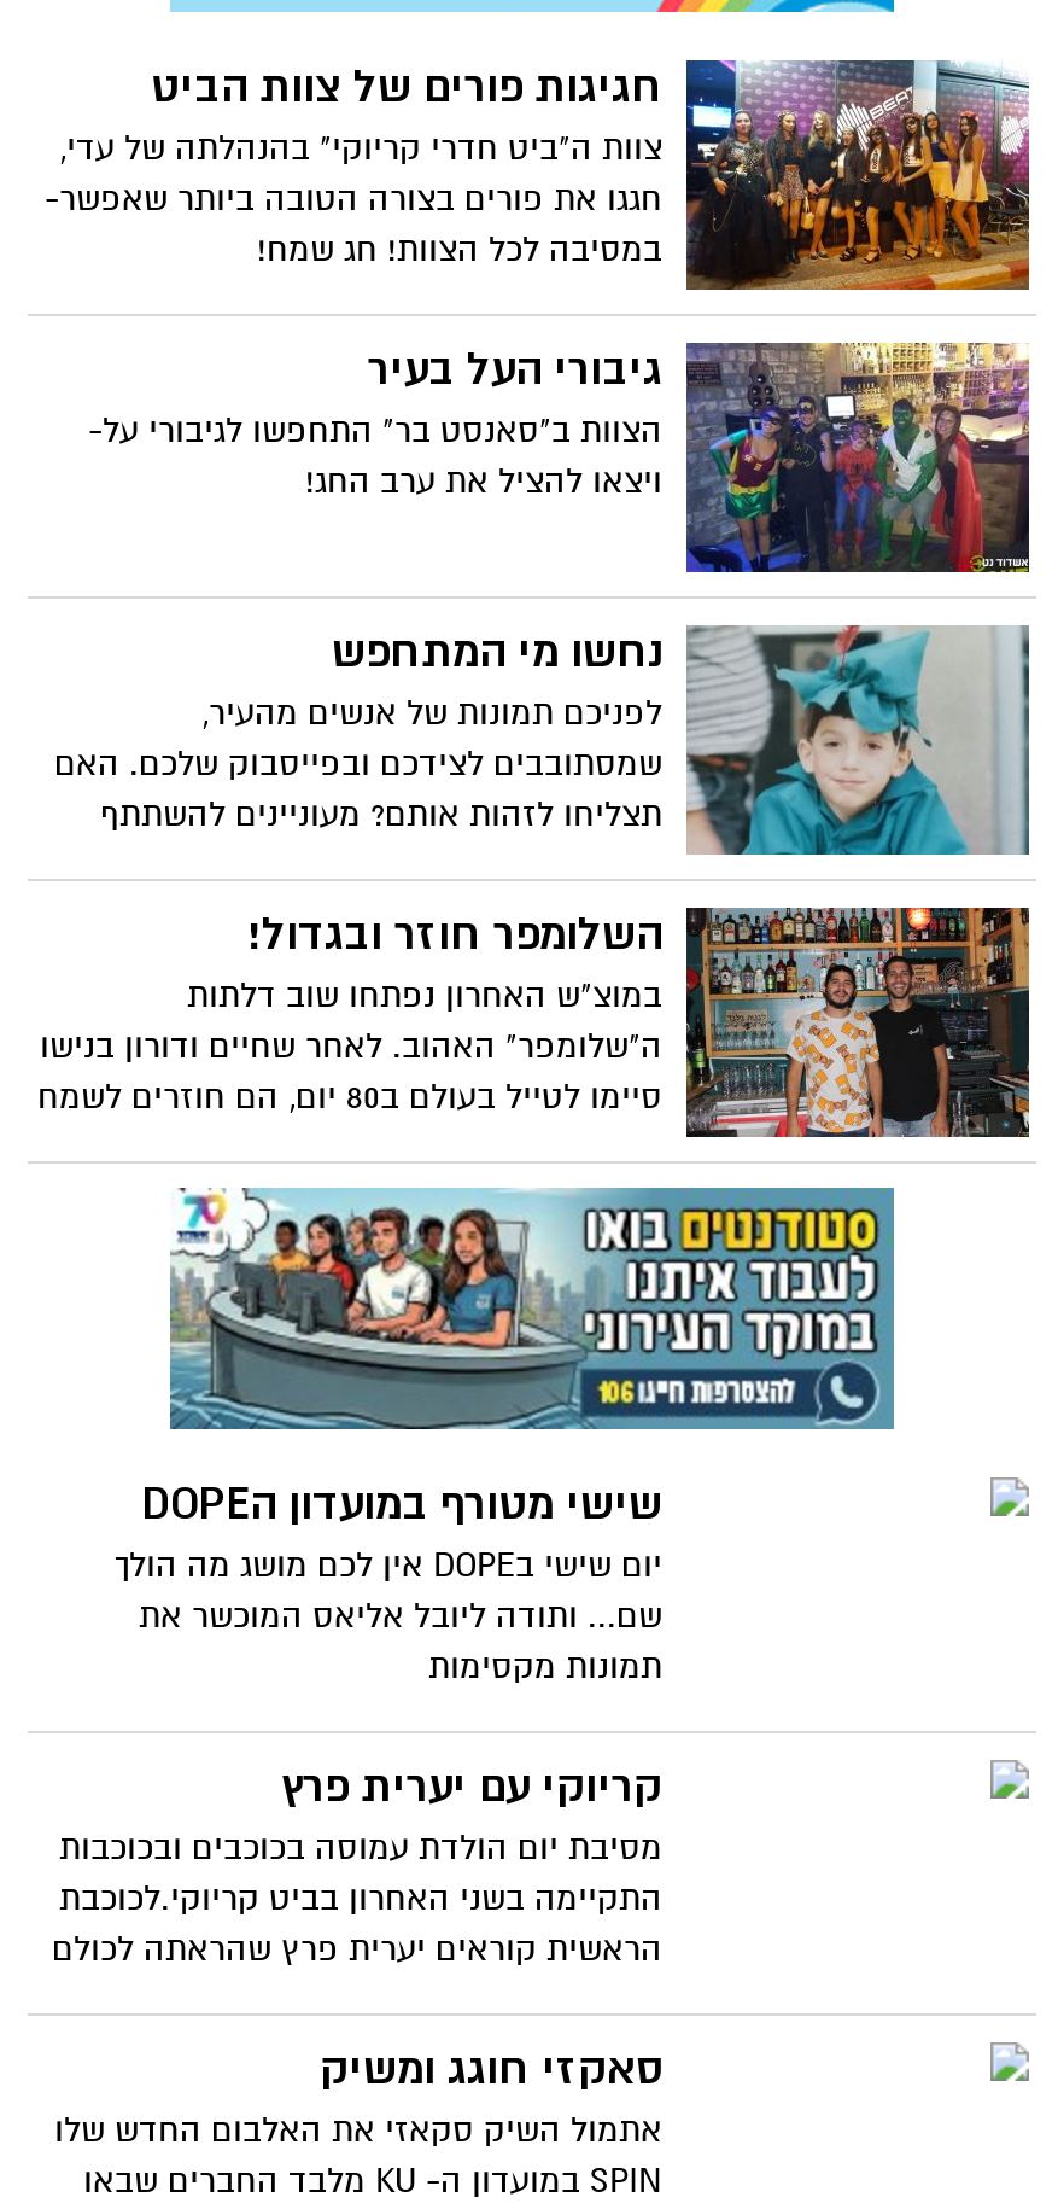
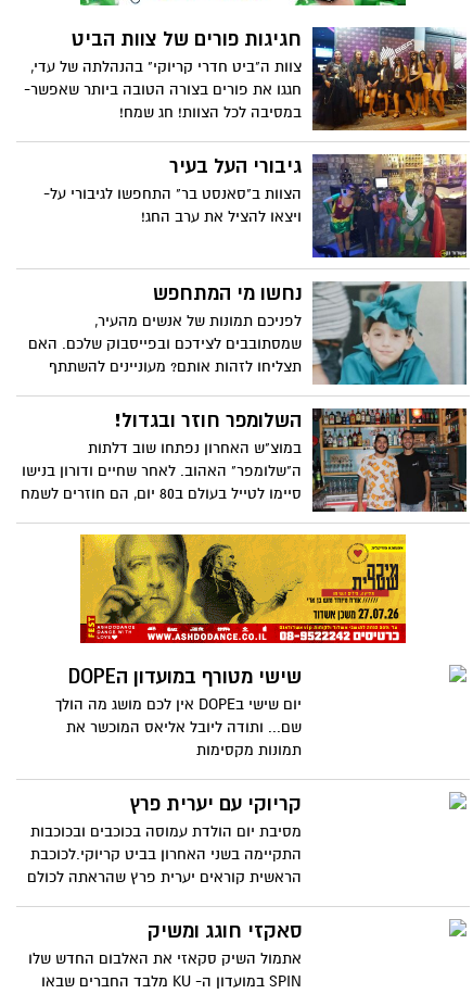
[168,1185,896,1432] [image] -> [79,533,407,644] [image]

